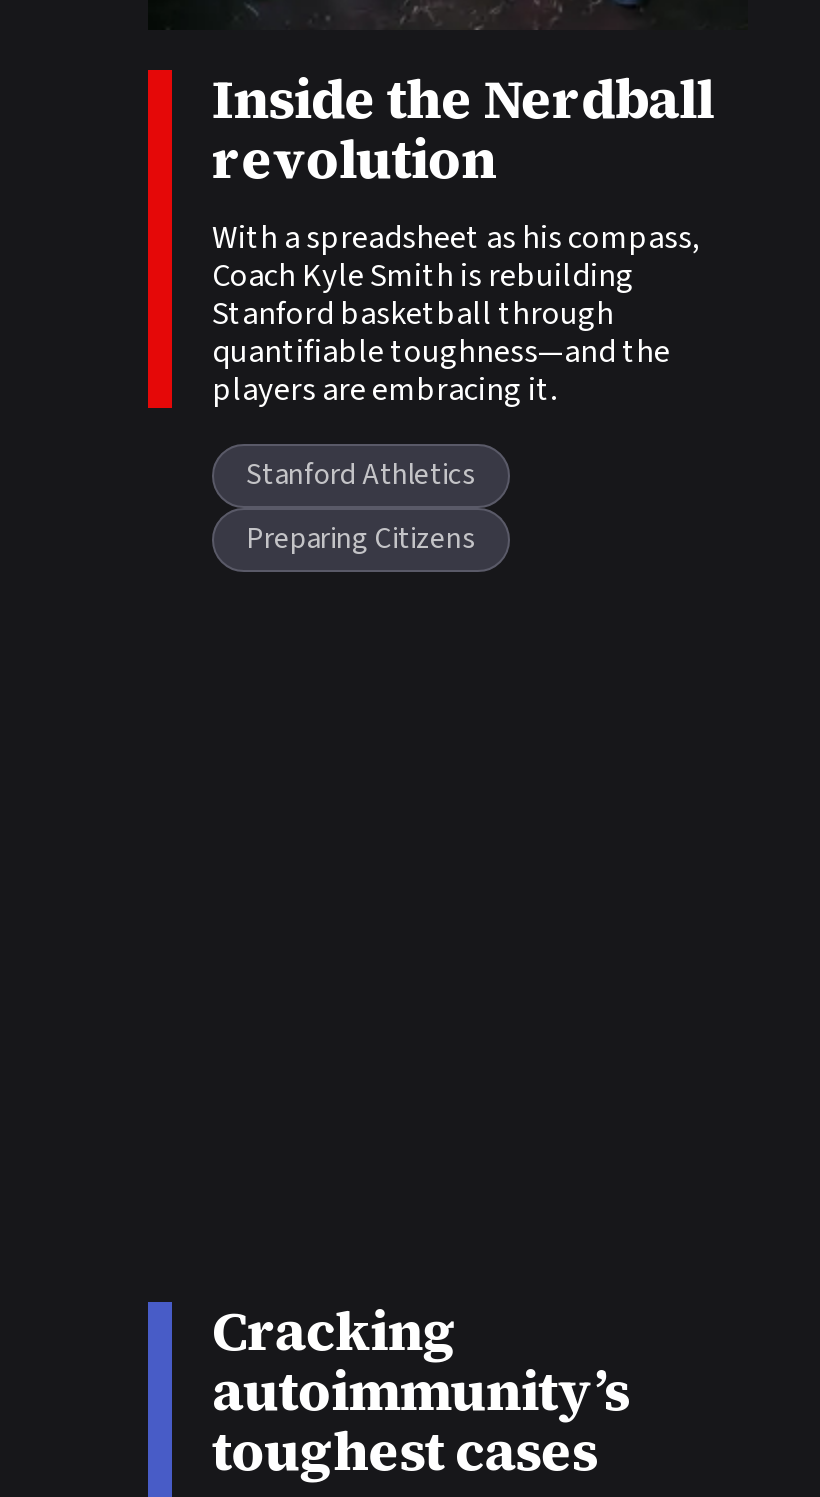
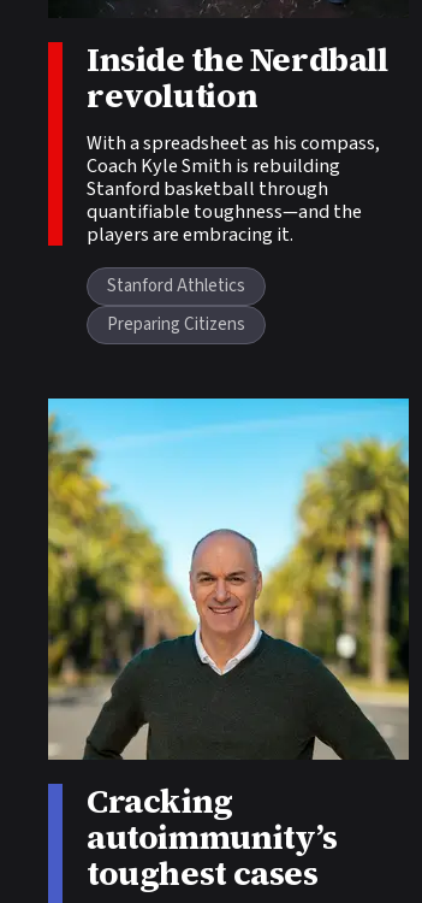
none -> [47,397,410,761] [image]

